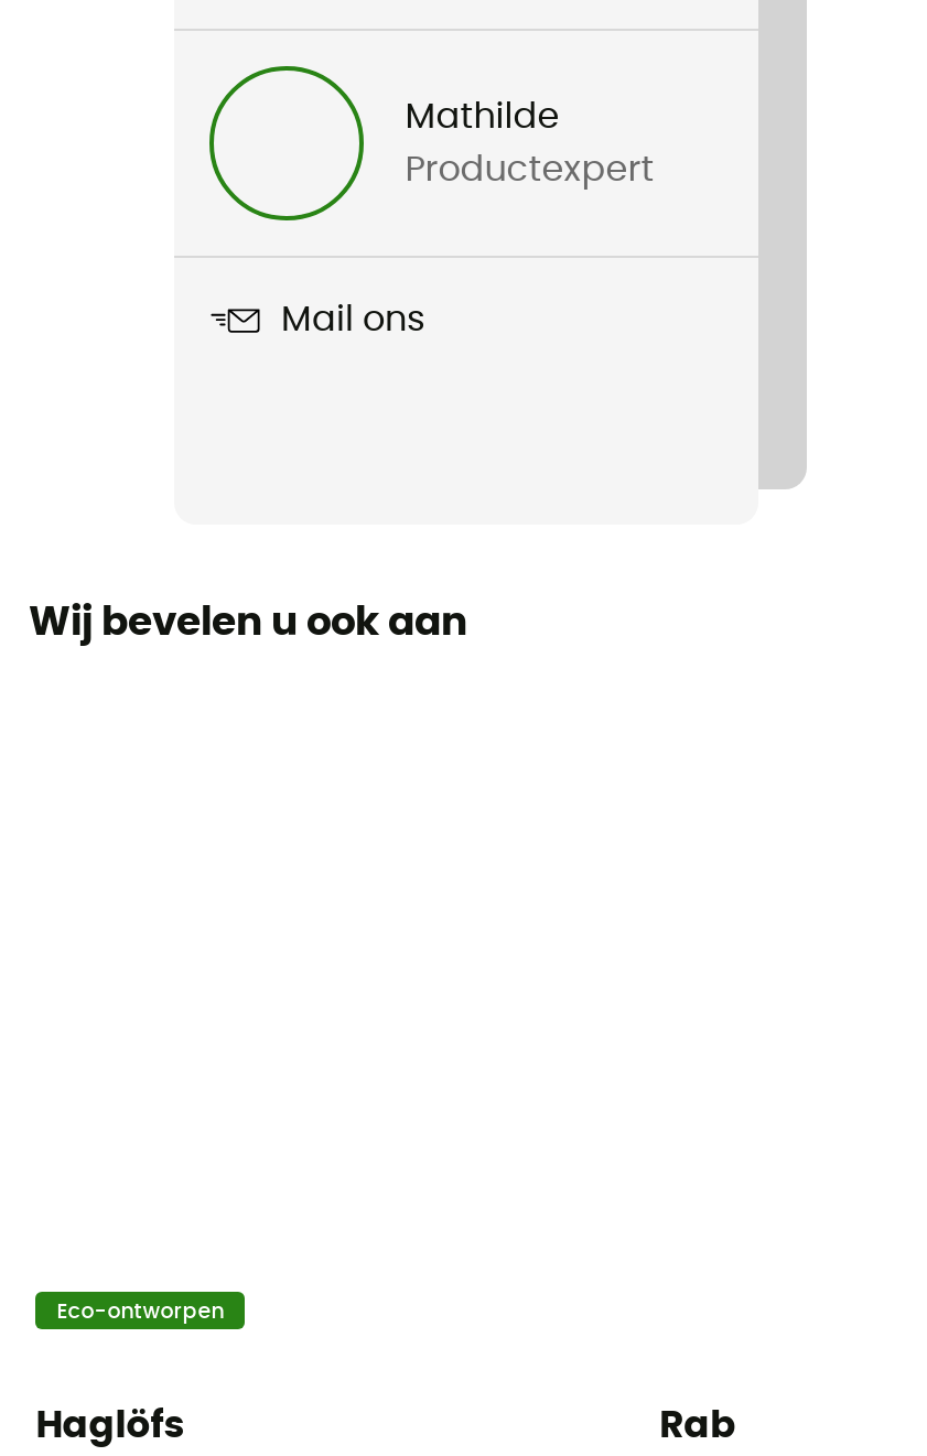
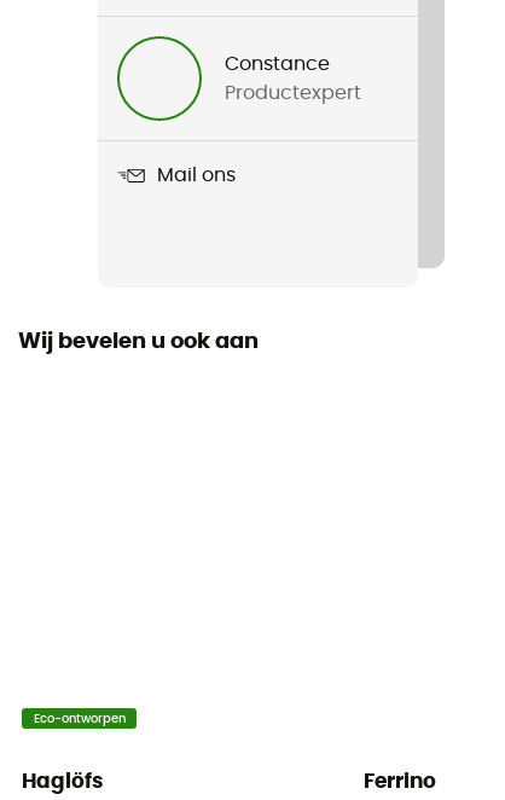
[405,98,559,133] Mathilde -> [224,54,329,73] Constance
[659,1407,737,1445] Rab -> [364,771,436,792] Ferrino

